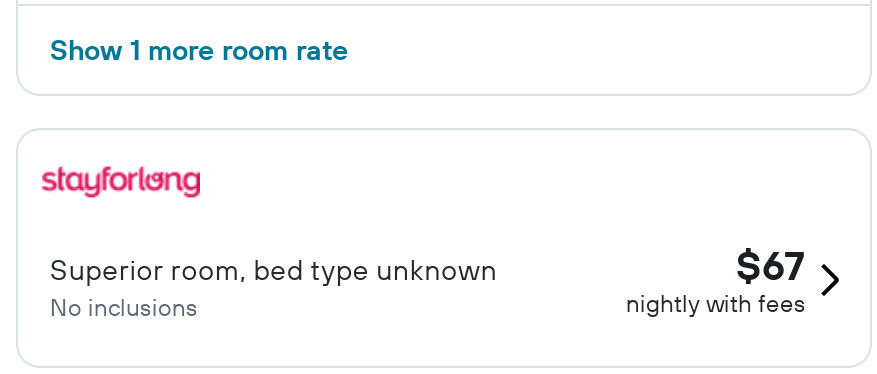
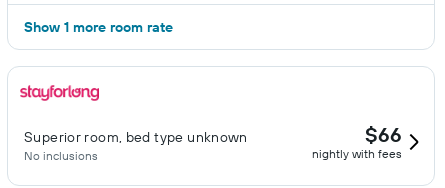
[736,240,806,290] $67 -> [365,122,402,147] $66

